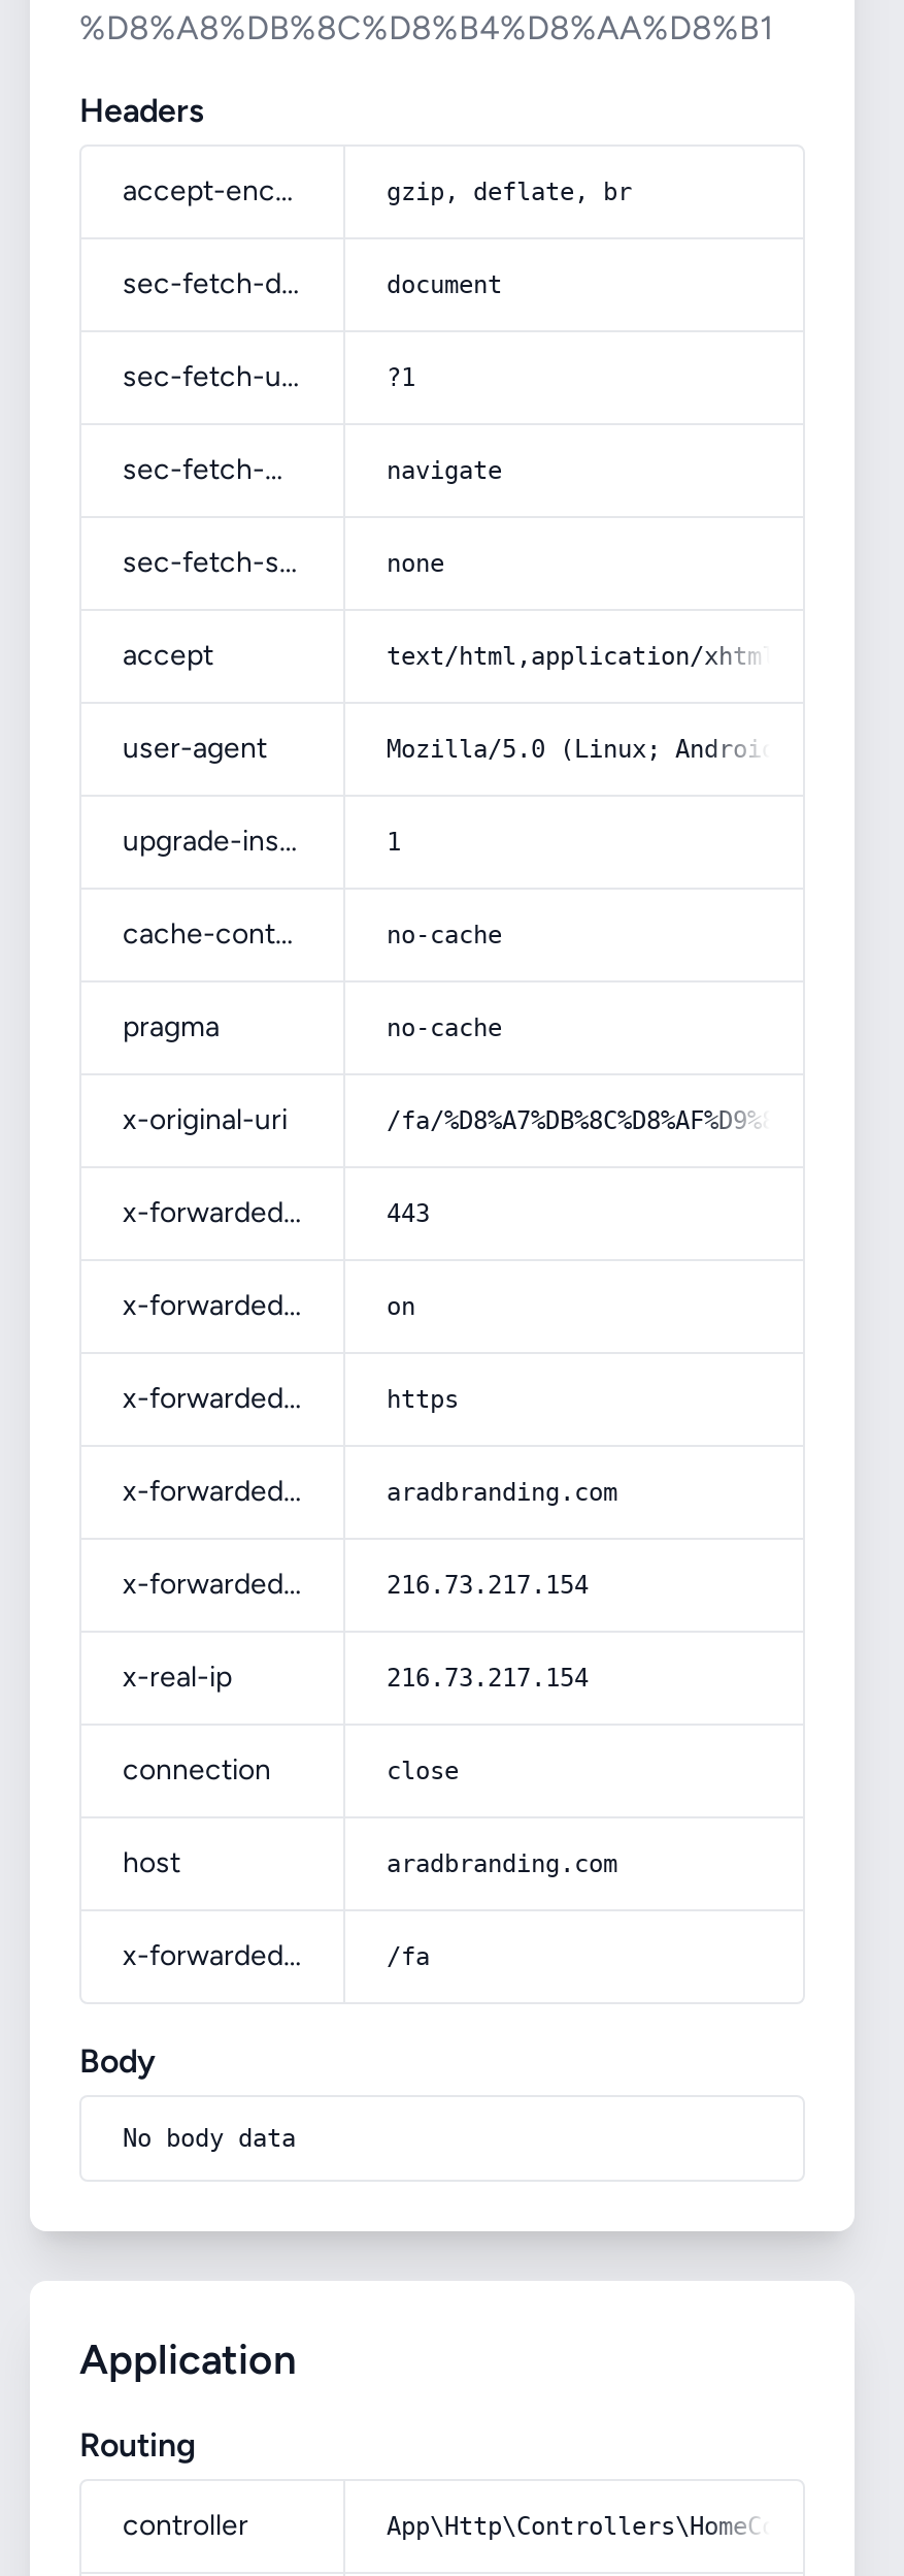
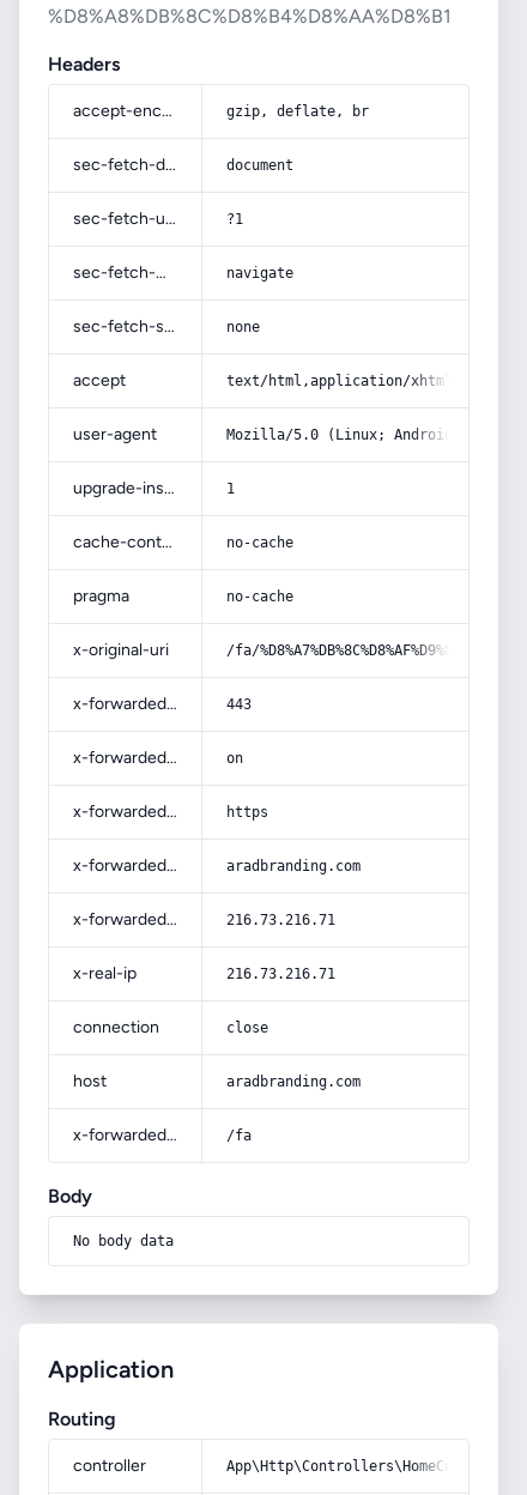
[387,1571,589,1600] 216.73.217.154 -> [226,912,335,928] 216.73.216.71
[387,1664,589,1693] 216.73.217.154 -> [226,966,335,982] 216.73.216.71

